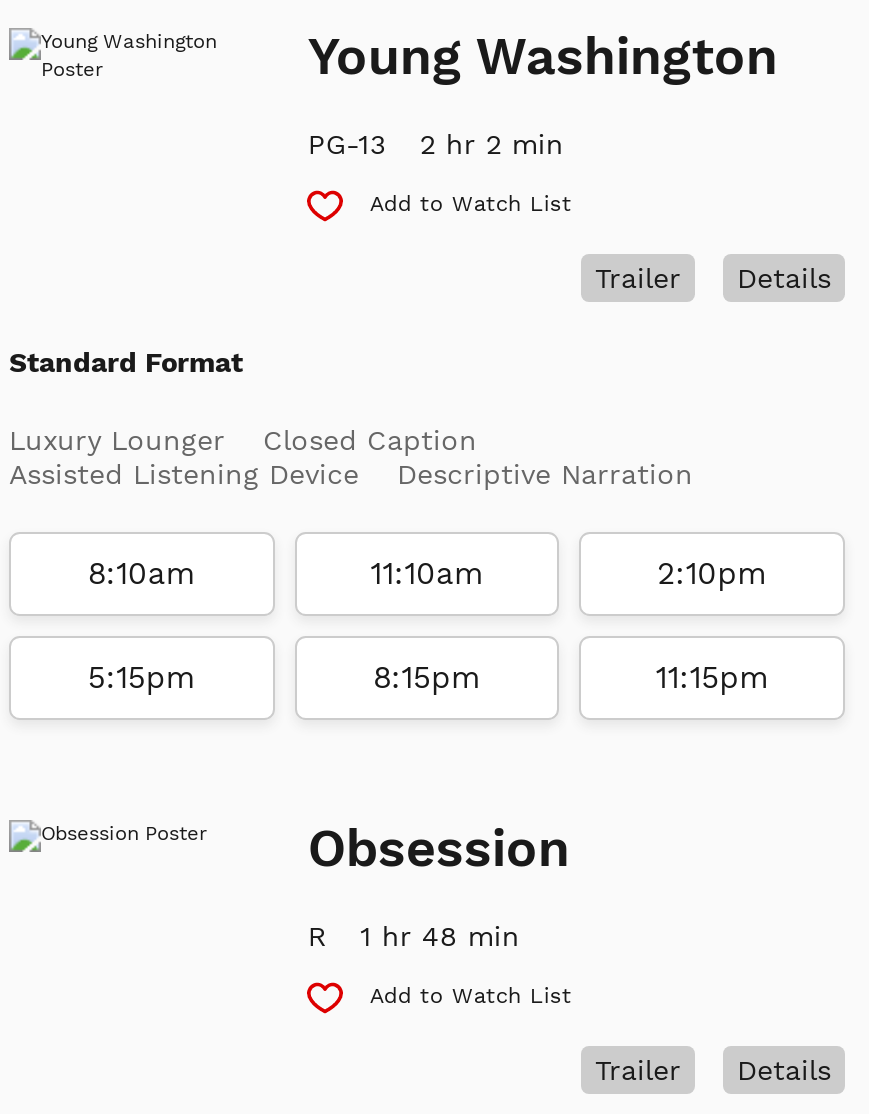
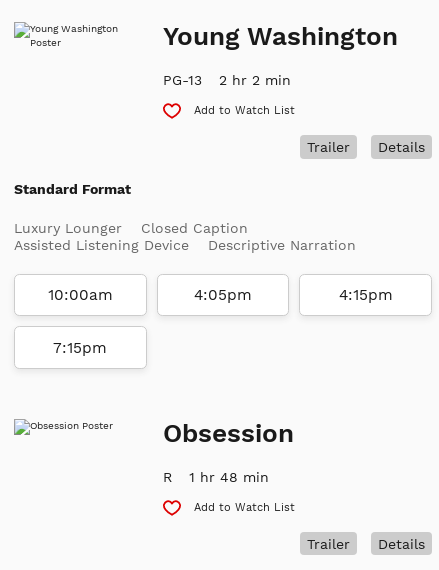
[88,555,767,591] 8:10am | 11:10am | 2:10pm -> [48,286,393,304] 10:00am | 4:05pm | 4:15pm
[88,660,769,696] 5:15pm | 8:15pm | 11:15pm -> [53,338,107,356] 7:15pm

